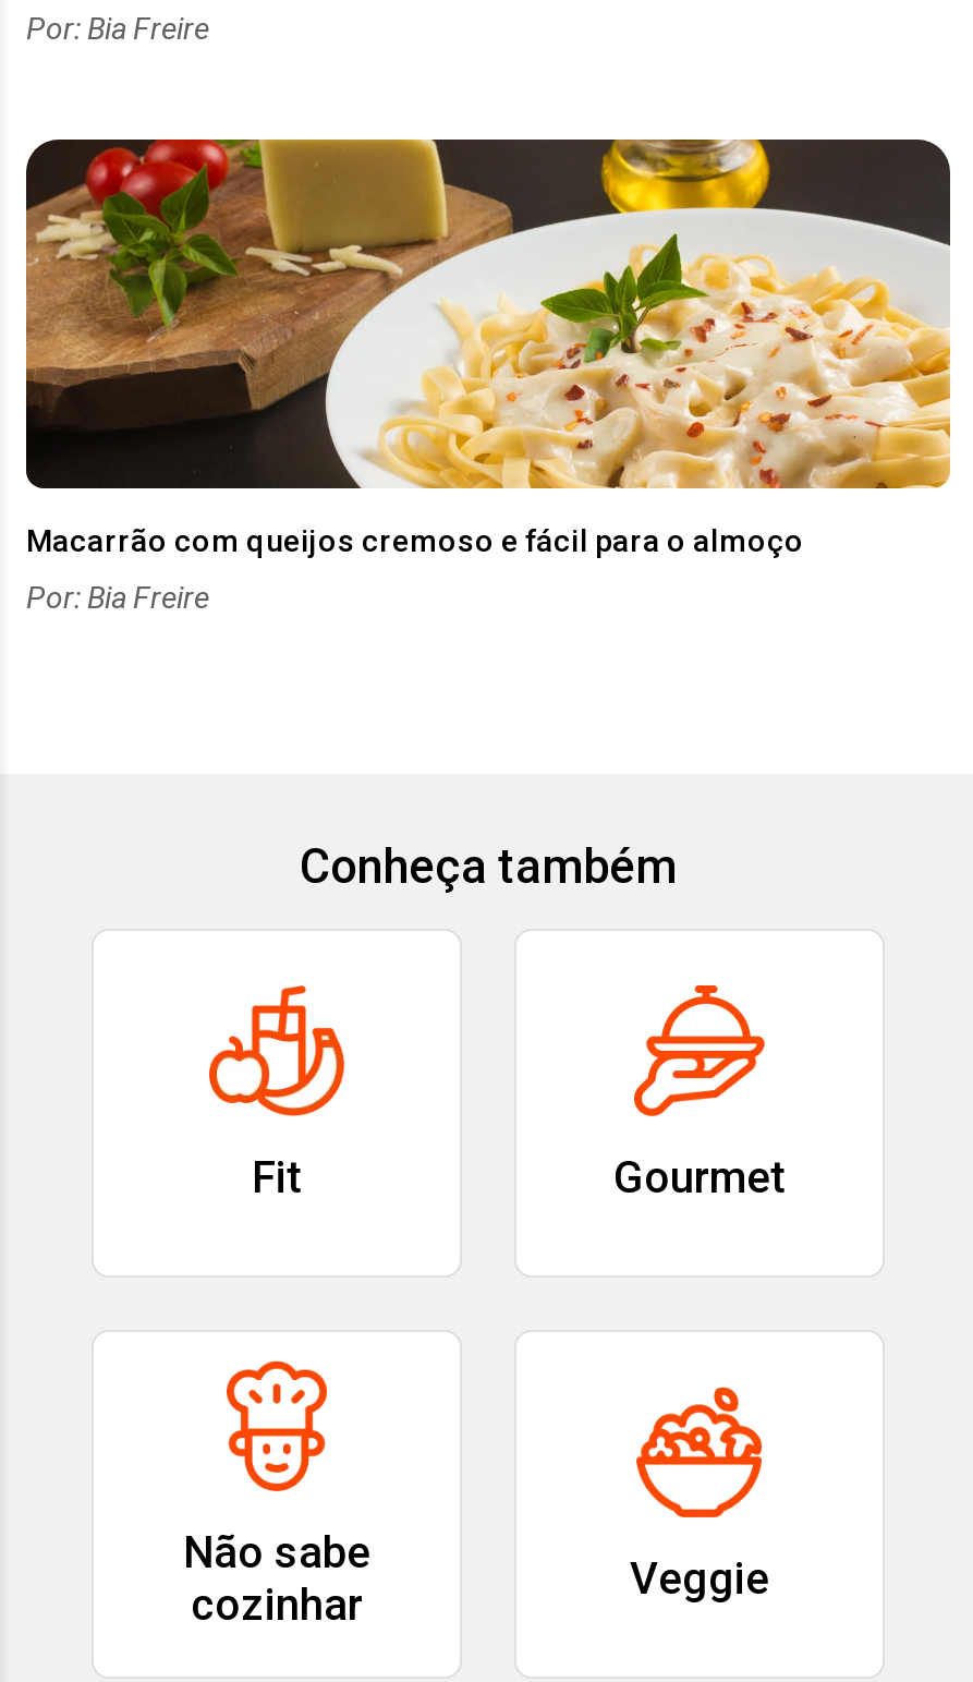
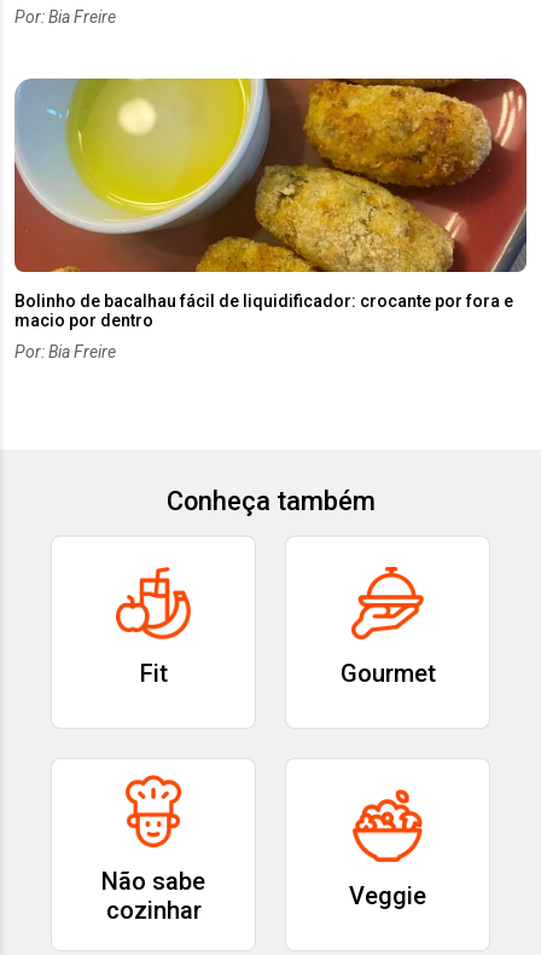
[24,137,952,557] [image] | Macarrão com queijos cremoso e fácil para o almoço -> [13,77,528,330] [image] | Bolinho de bacalhau fácil de liquidificador: crocante por fora e | macio por dentro

